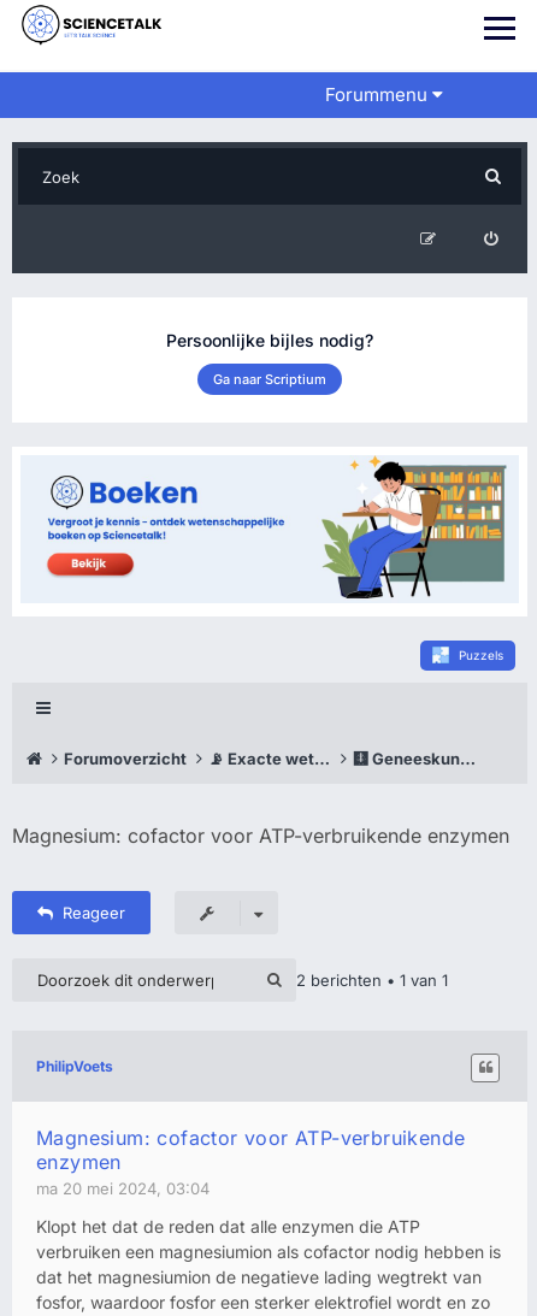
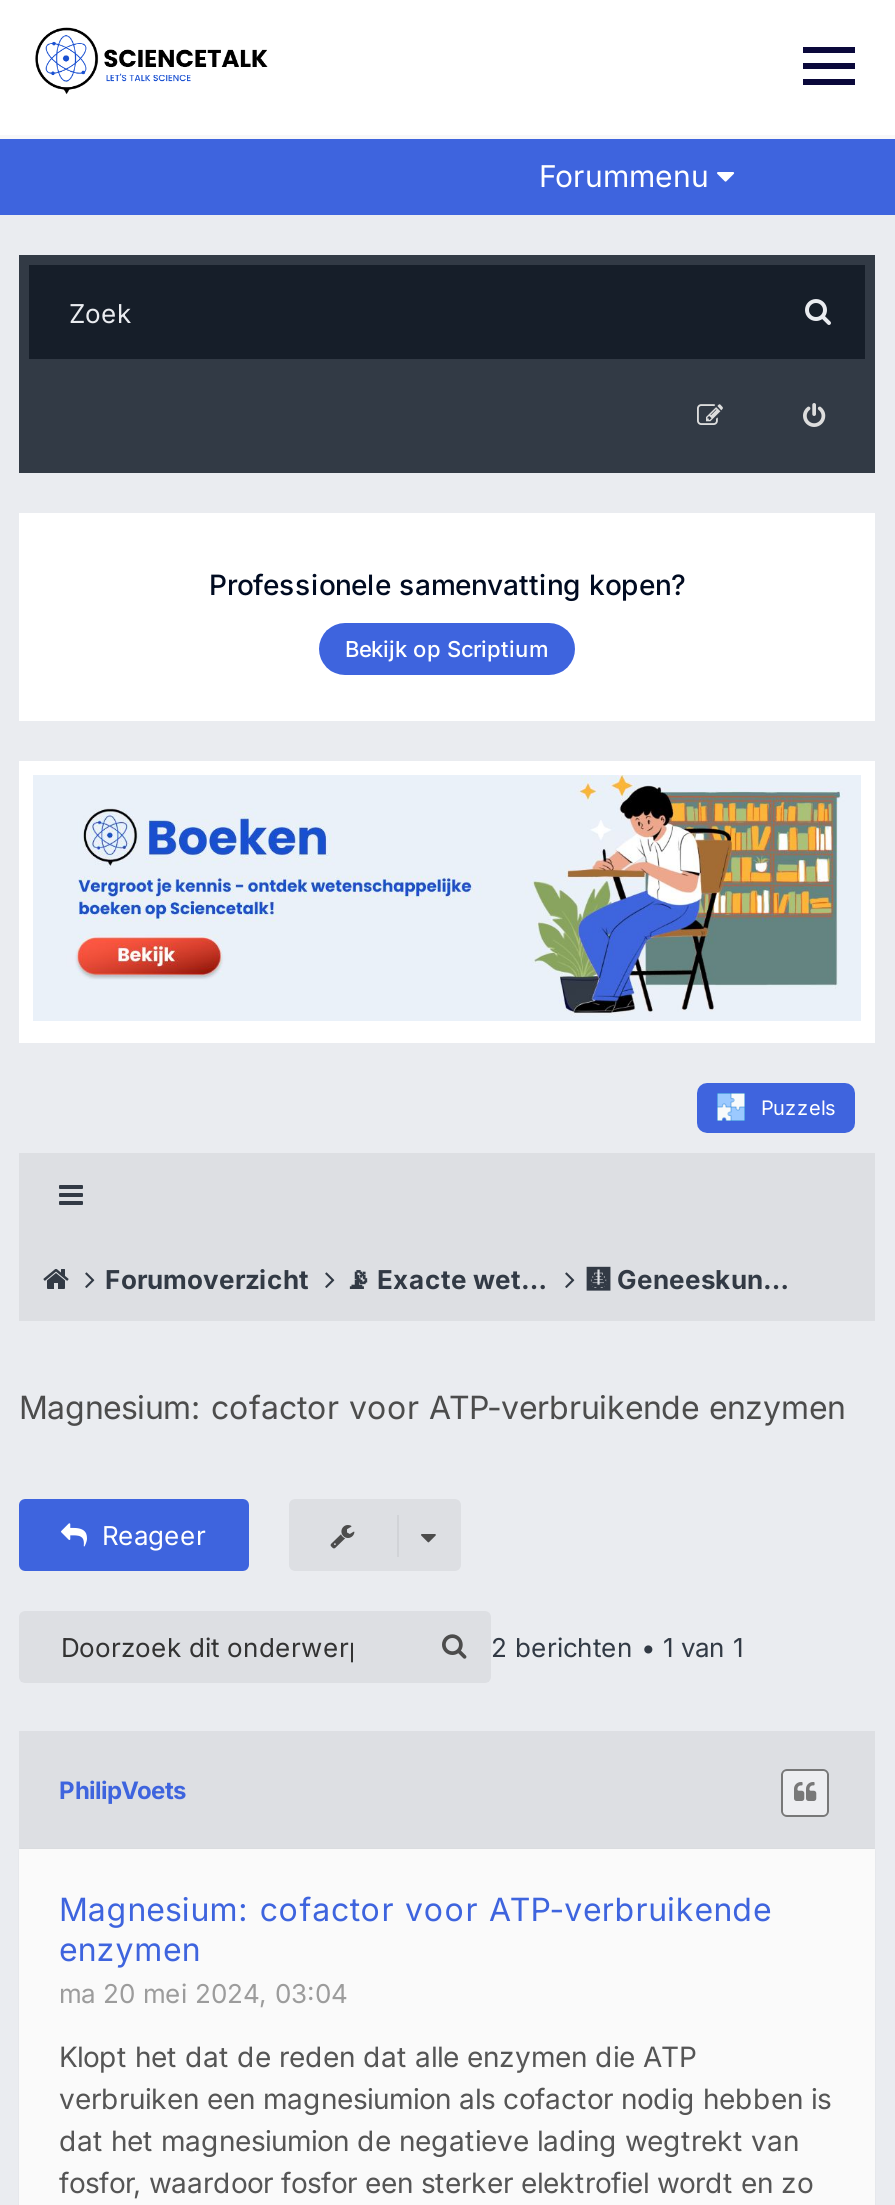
[166,330,373,350] Persoonlijke bijles nodig? -> [209,567,685,601] Professionele samenvatting kopen?
[213,371,326,388] Ga naar Scriptium -> [345,635,549,663] Bekijk op Scriptium

